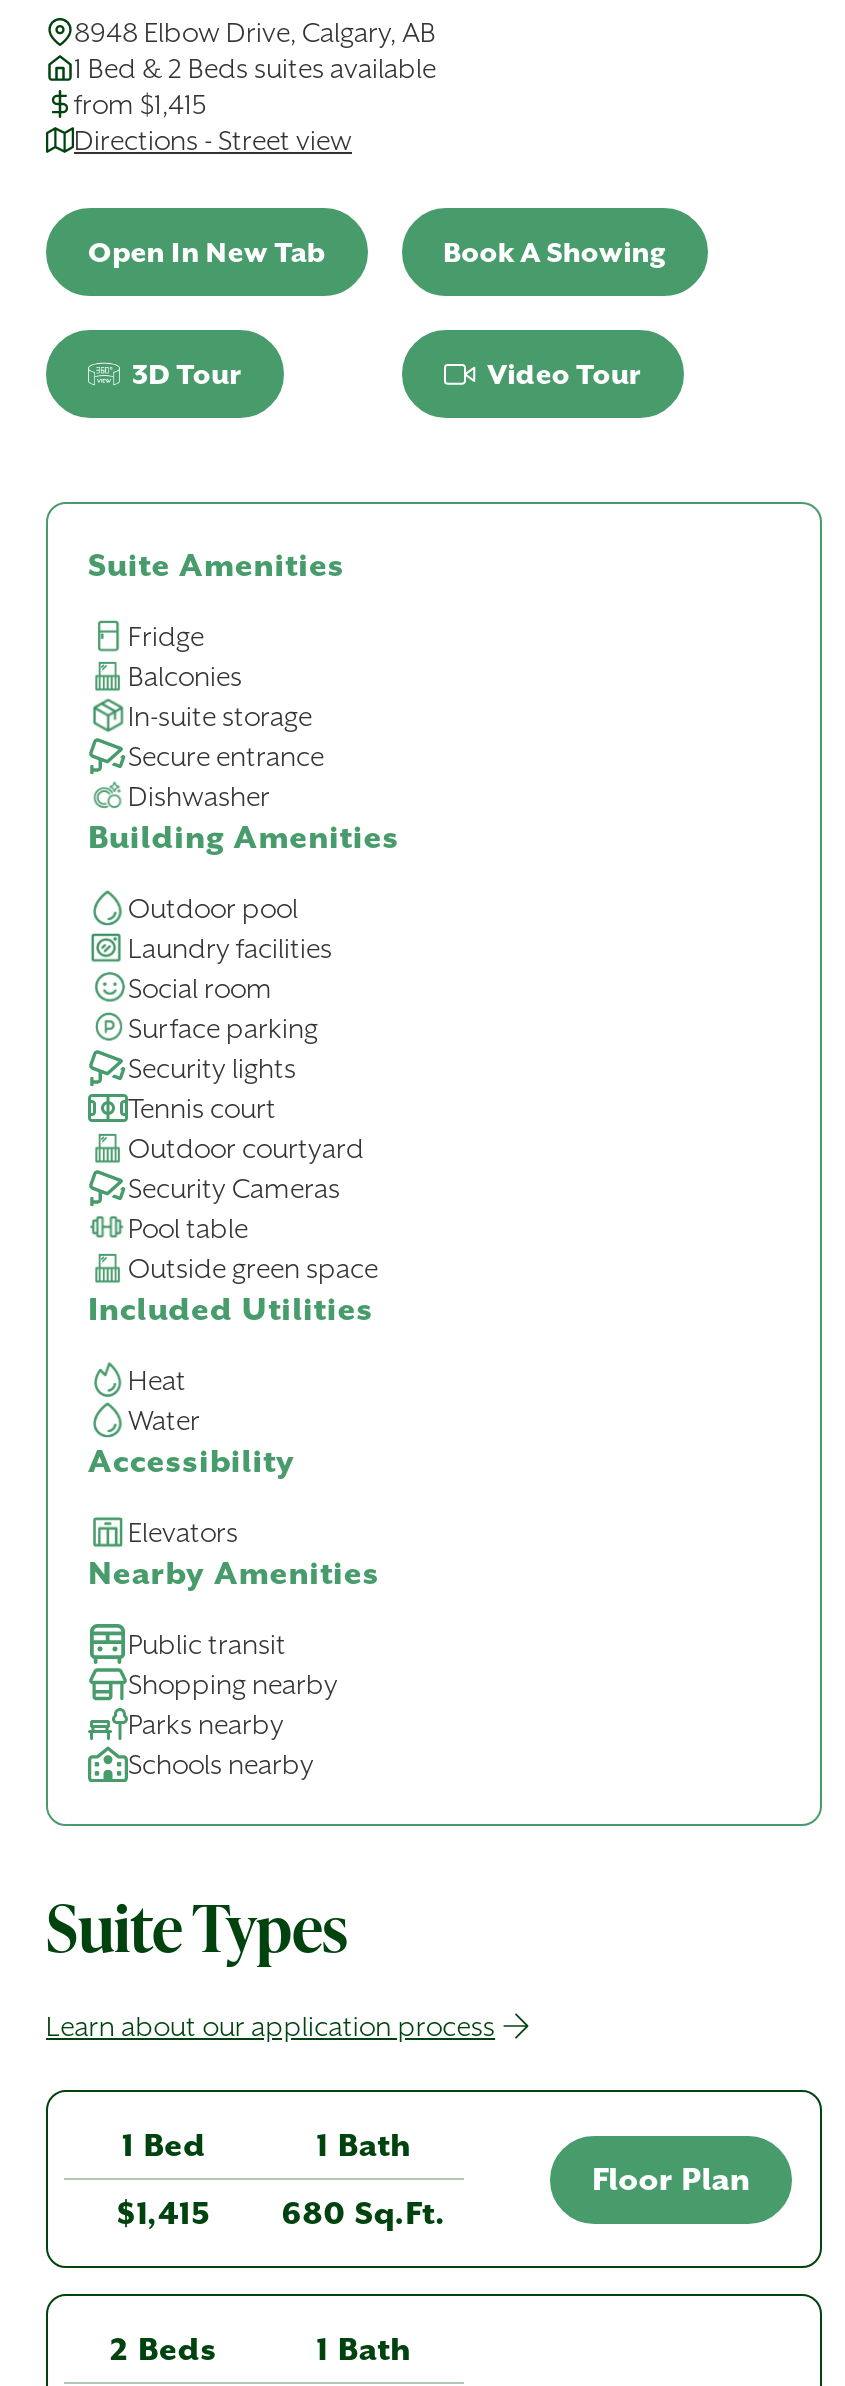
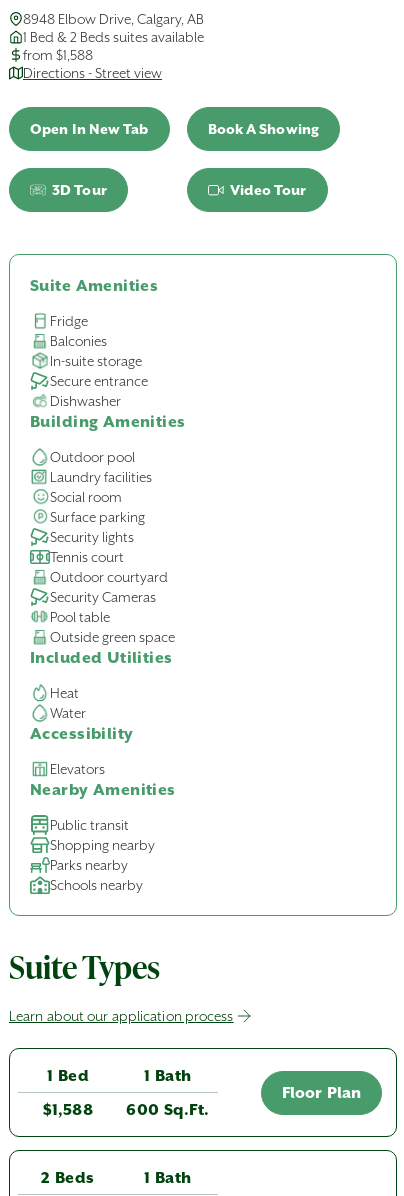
[74,86,206,122] from $1,415 -> [23,46,93,64] from $1,588
[117,2192,210,2234] $1,415 -> [43,1099,93,1120] $1,588
[281,2192,446,2234] 680 Sq.Ft. -> [126,1099,209,1120] 600 Sq.Ft.

